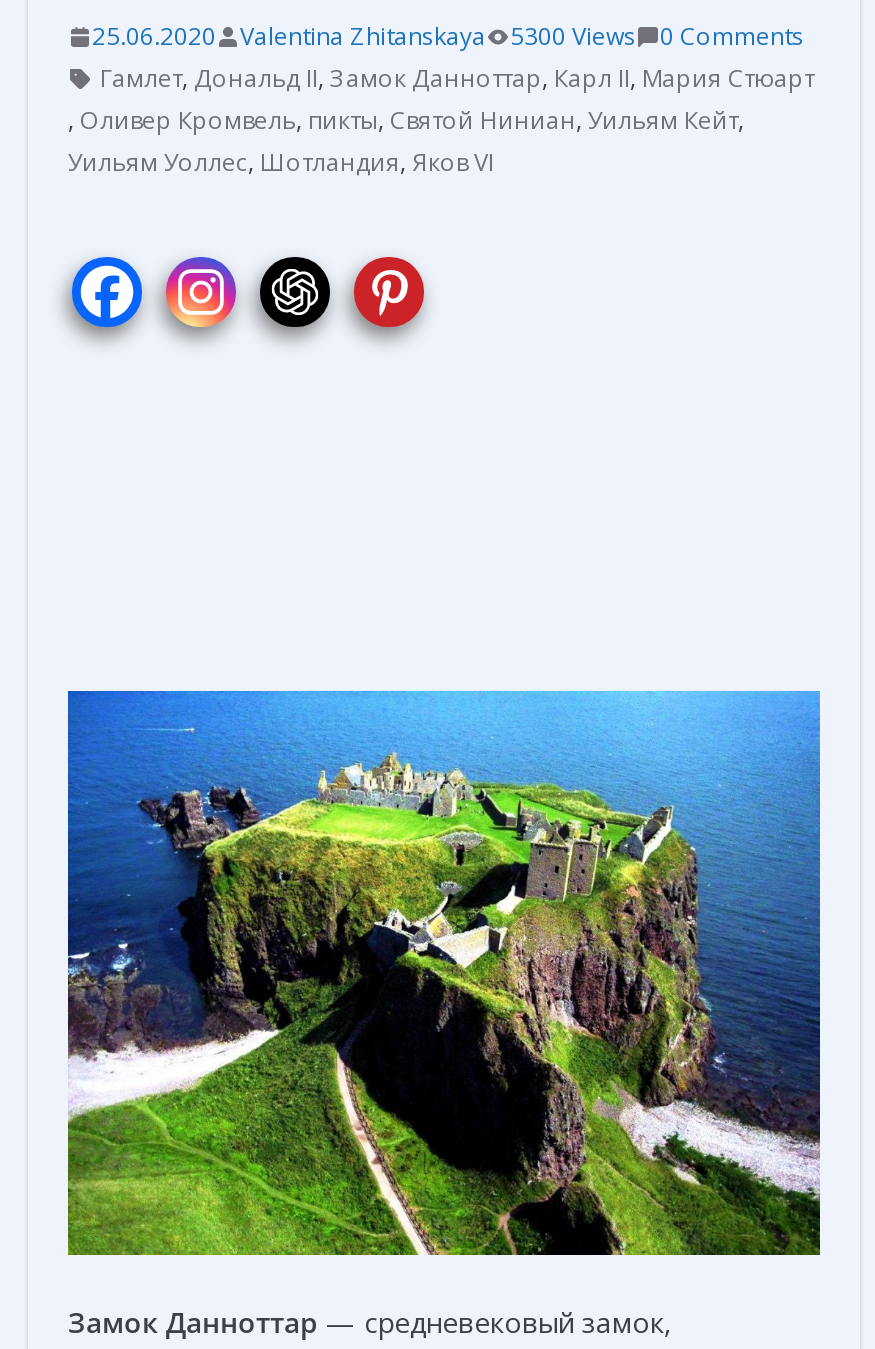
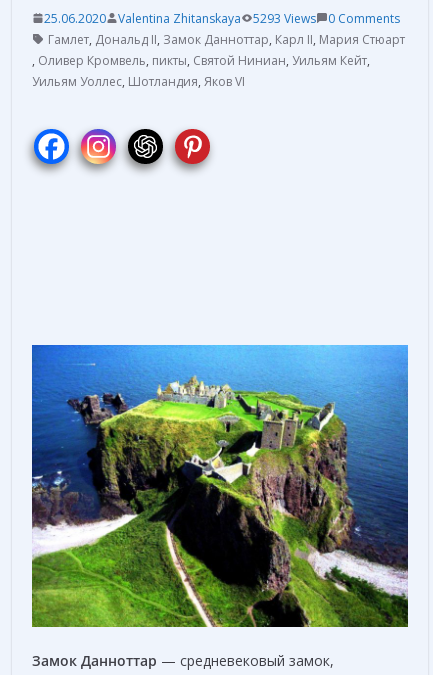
[92,19,804,53] 25.06.2020 Valentina Zhitanskaya 5300 Views 0 Comments -> [44,10,400,27] 25.06.2020 Valentina Zhitanskaya 5293 Views 0 Comments

